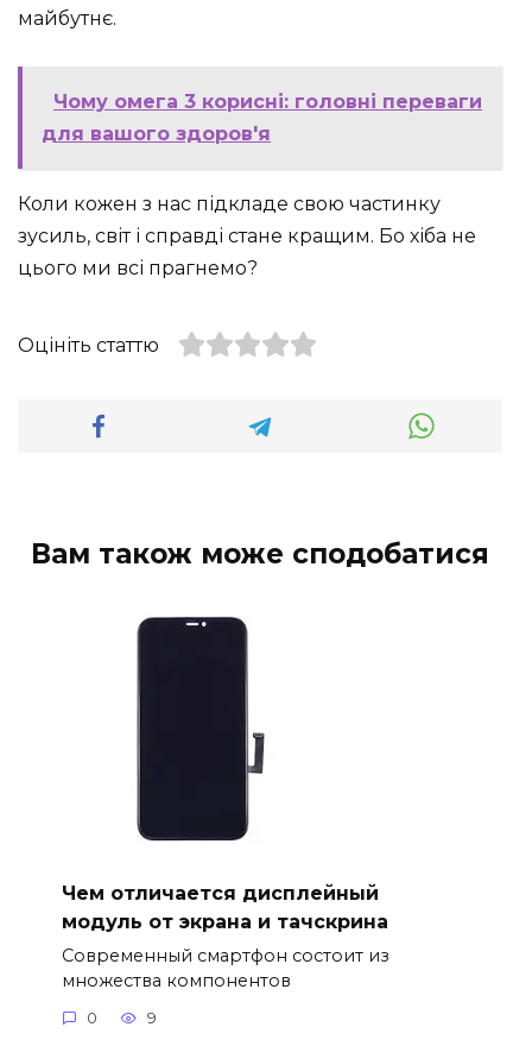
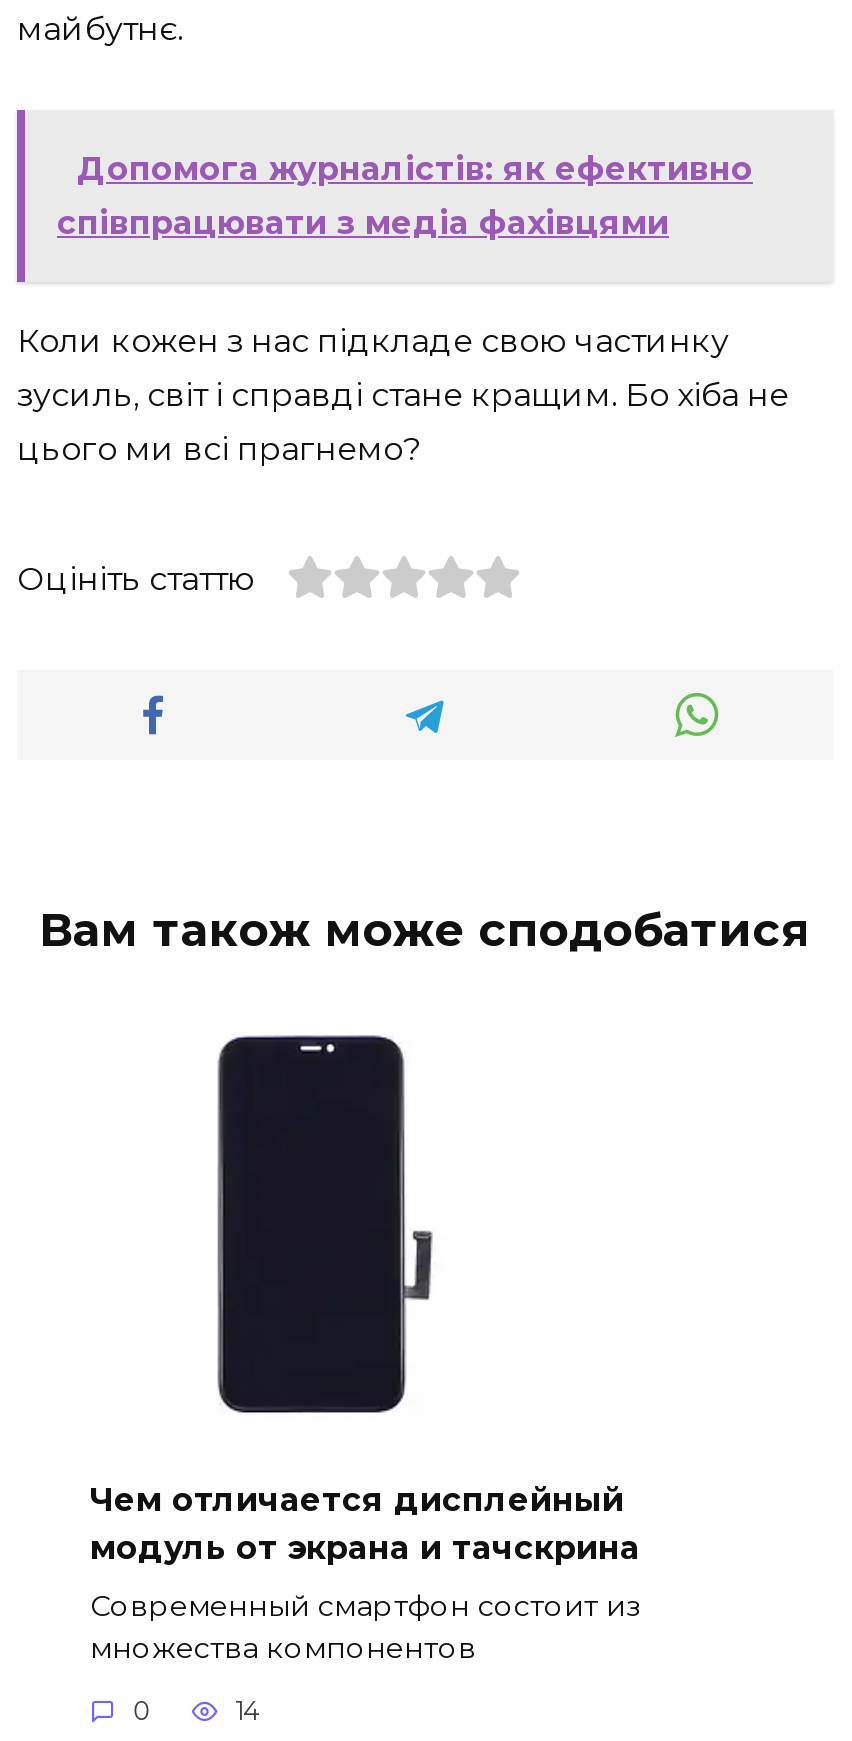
[42,91,482,145] Чому омега 3 корисні: головні переваги | для вашого здоров'я -> [57,150,753,242] Допомога журналістів: як ефективно | співпрацювати з медіа фахівцями
[147,1010,157,1027] 9 -> [235,1697,259,1727] 14

